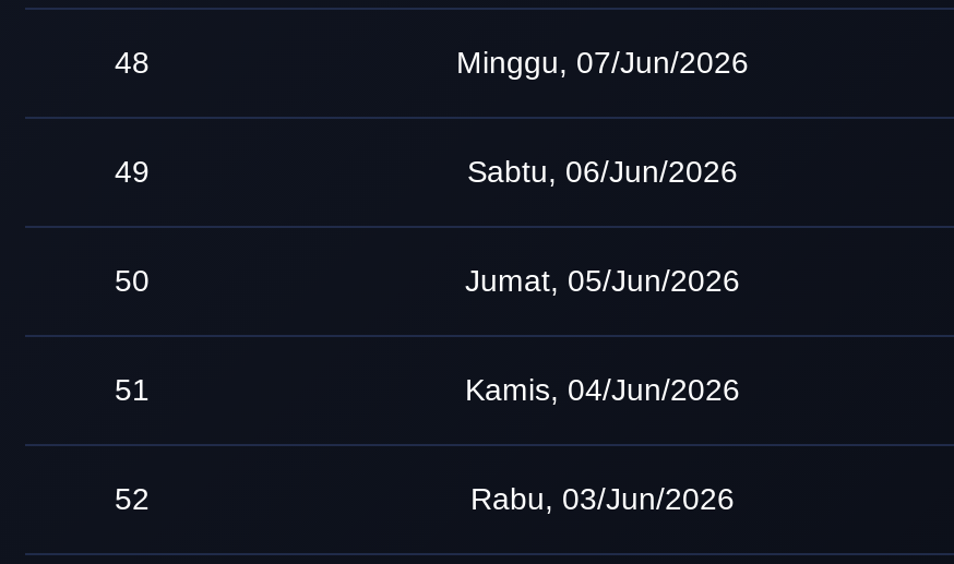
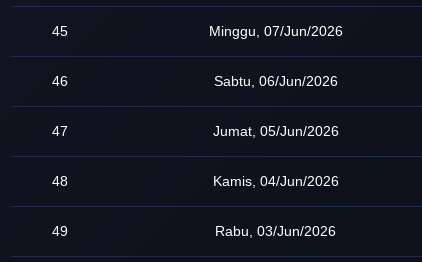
[115,45,150,80] 48 -> [52,23,68,39] 45
[115,154,150,189] 49 -> [52,73,68,89] 46
[115,263,150,298] 50 -> [52,123,68,139] 47
[115,372,150,407] 51 -> [52,173,68,189] 48
[115,481,150,516] 52 -> [52,223,68,239] 49

